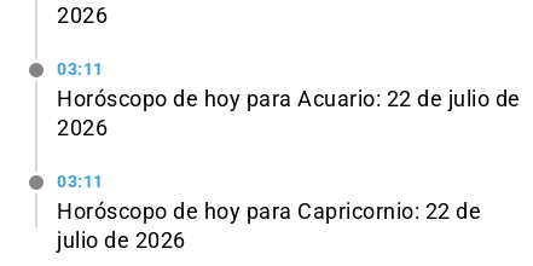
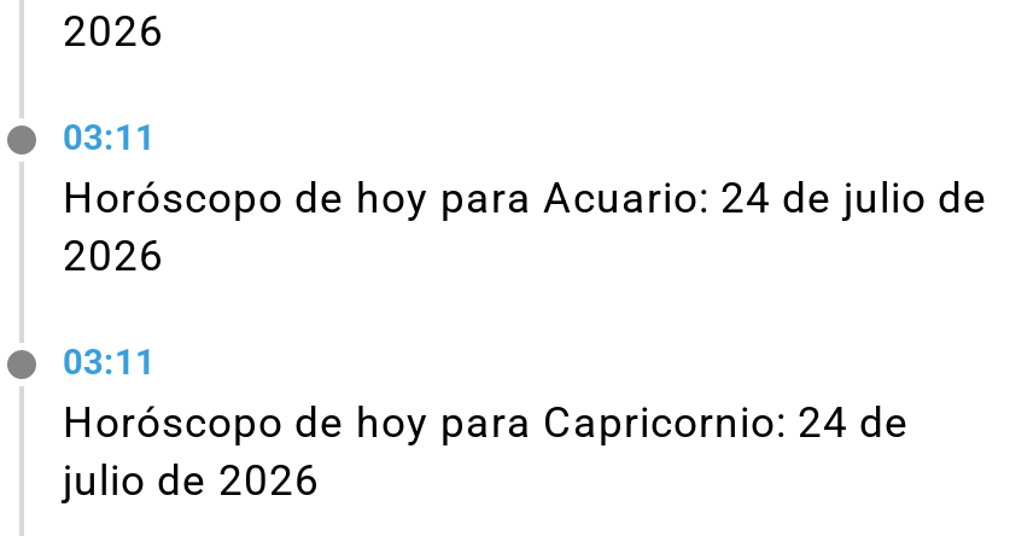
[57,87,520,111] Horóscopo de hoy para Acuario: 22 de julio de -> [63,174,988,222] Horóscopo de hoy para Acuario: 24 de julio de
[57,199,481,223] Horóscopo de hoy para Capricornio: 22 de -> [63,398,910,446] Horóscopo de hoy para Capricornio: 24 de

